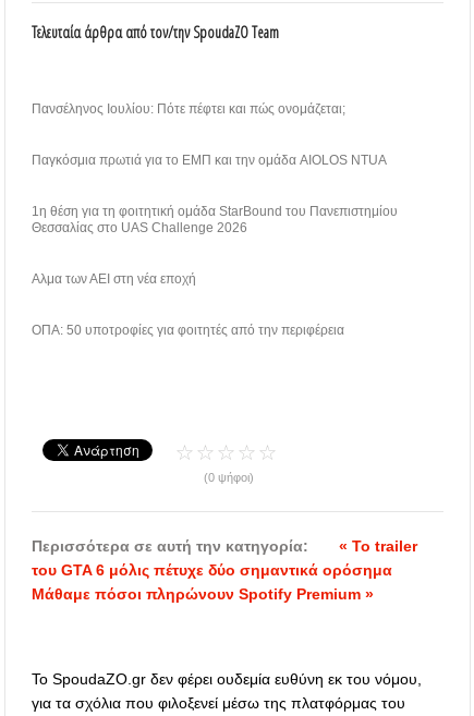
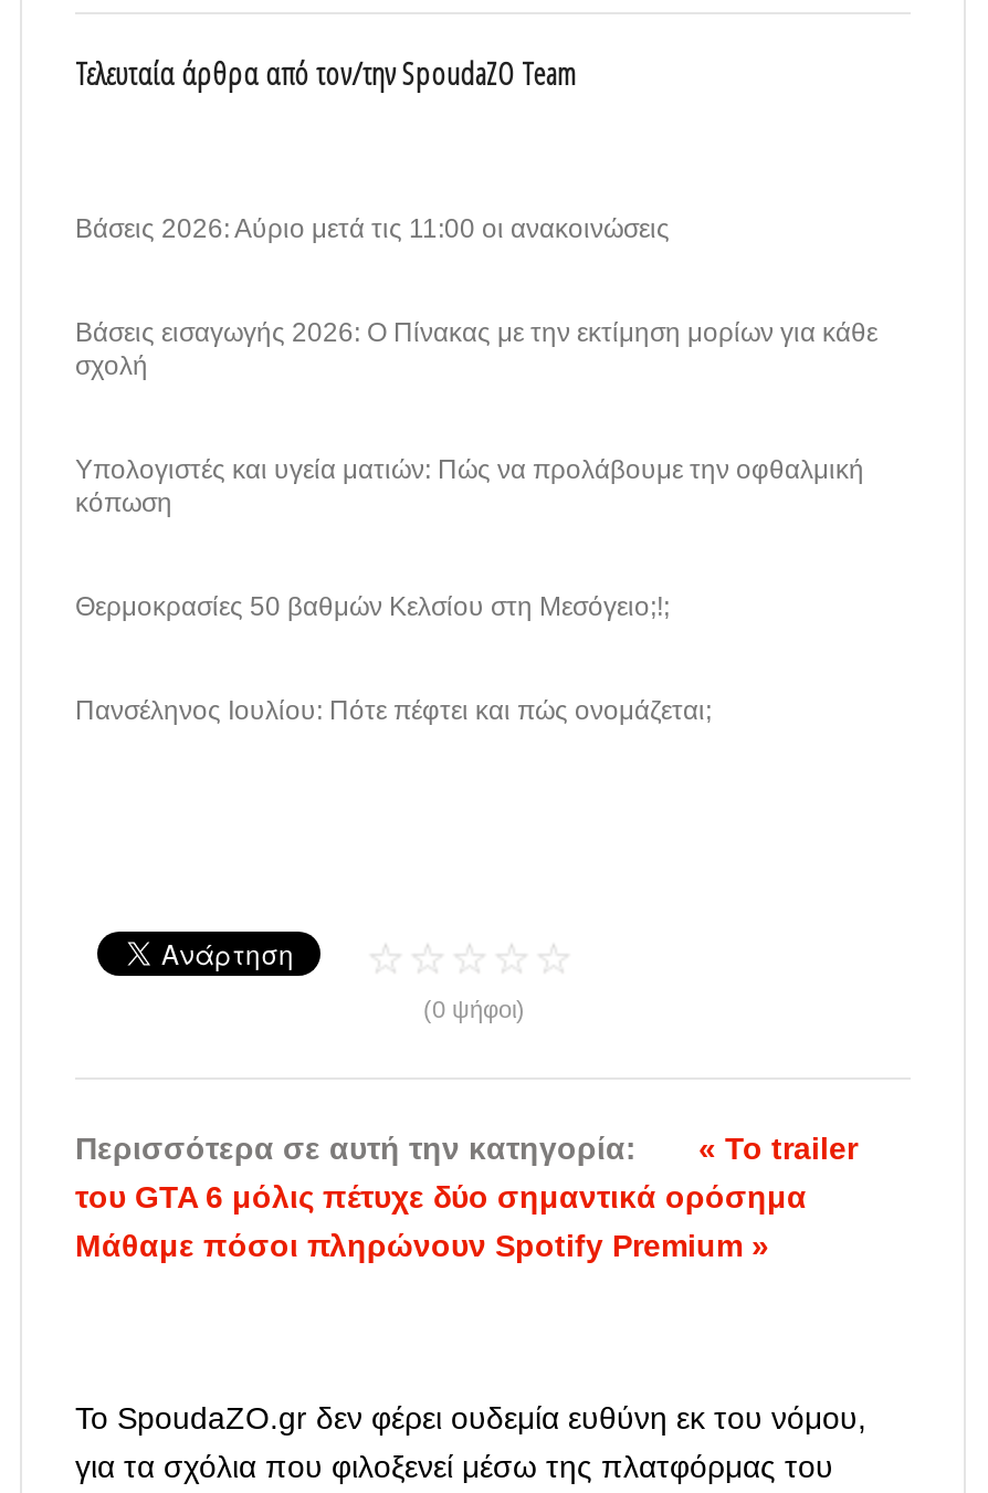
none -> [75,214,877,622] Βάσεις 2026: Αύριο μετά τις 11:00 οι ανακοινώσεις | Βάσεις εισαγωγής 2026: Ο Πίνακας με την εκτίμηση μορίων για κάθε | σχολή | Υπολογιστές και υγεία ματιών: Πώς να προλάβουμε την οφθαλμική | κόπωση | Θερμοκρασίες 50 βαθμών Κελσίου στη Μεσόγειο;!;
moved [32,101,345,117] -> [75,695,712,726]: Πανσέληνος Ιουλίου: Πότε πέφτει και πώς ονομάζεται;
[32,153,398,338] Παγκόσμια πρωτιά για το ΕΜΠ και την ομάδα AIOLOS NTUA | 1η θέση για τη φοιτητική ομάδα StarBound του Πανεπιστημίου | Θεσσαλίας στο UAS Challenge 2026 | Αλμα των ΑΕΙ στη νέα εποχή | ΟΠΑ: 50 υποτροφίες για φοιτητές από την περιφέρεια -> none

